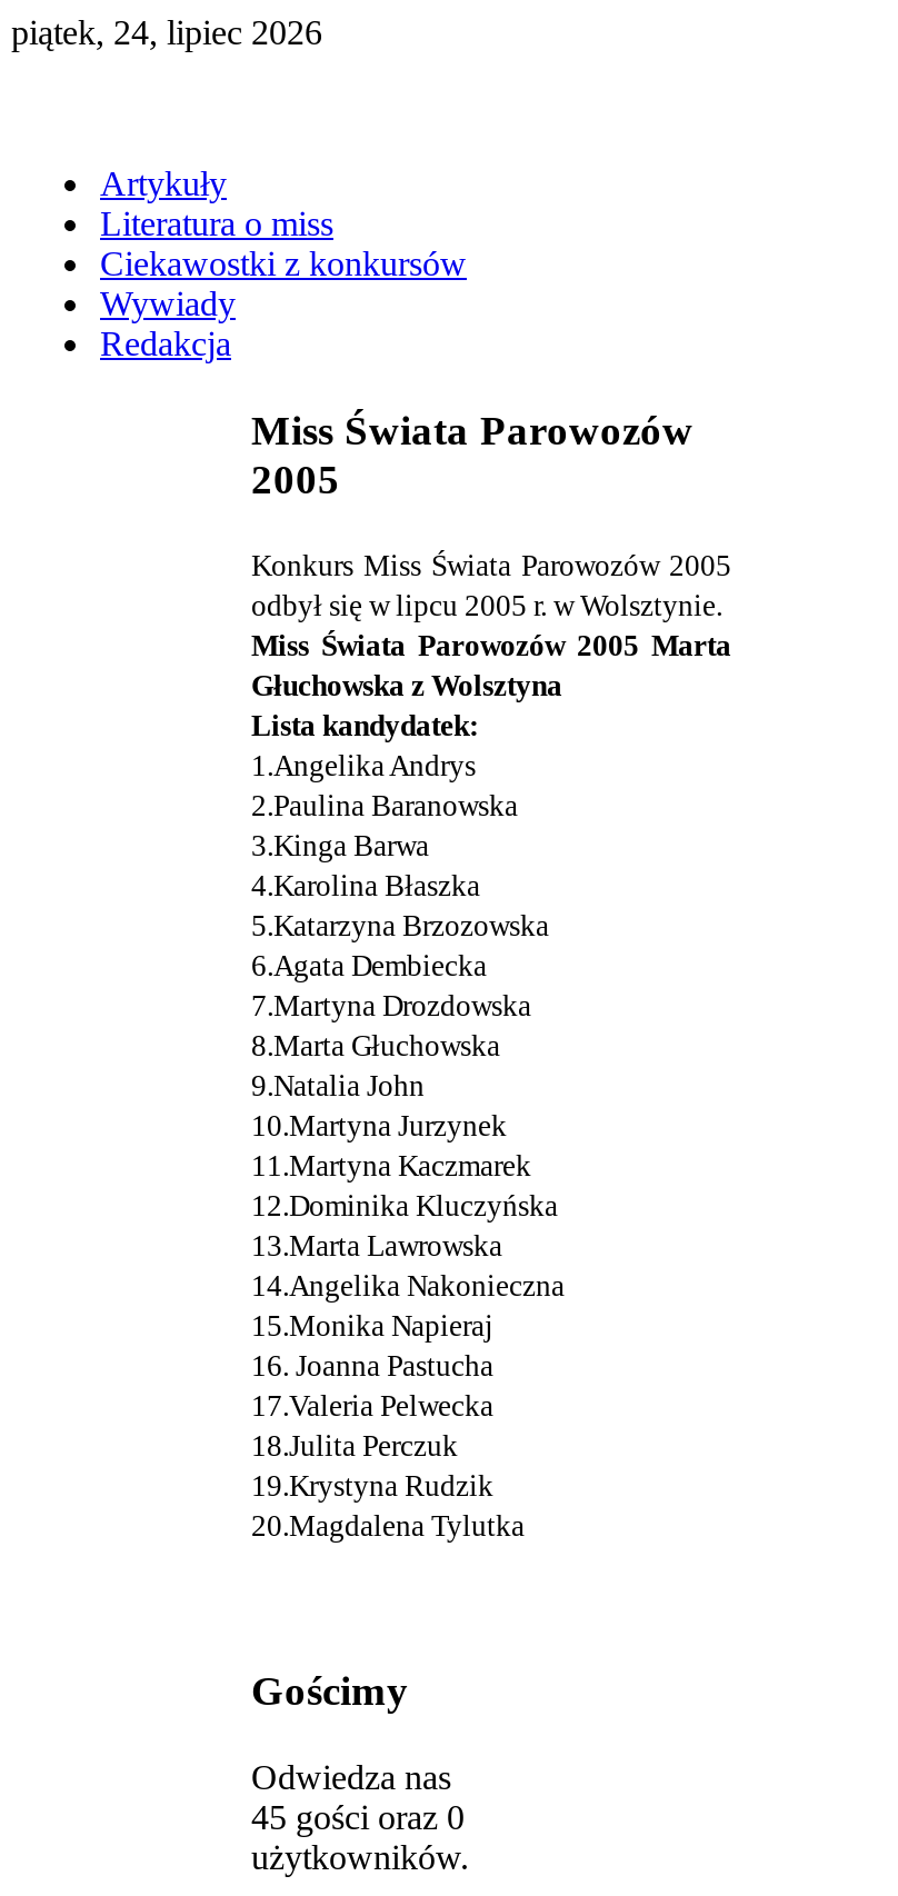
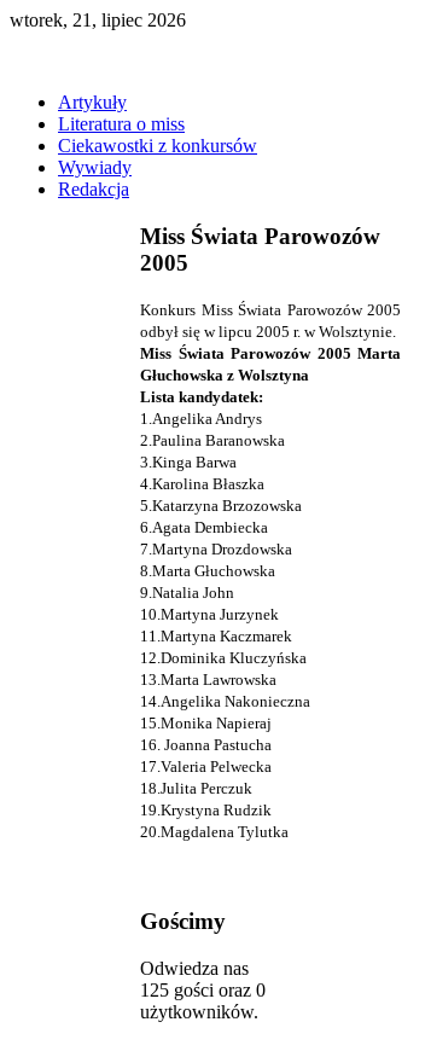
[11,13,322,51] piątek, 24, lipiec 2026 -> [10,10,186,30] wtorek, 21, lipiec 2026
[251,1798,465,1836] 45 gości oraz 0 -> [140,980,266,1000] 125 gości oraz 0

